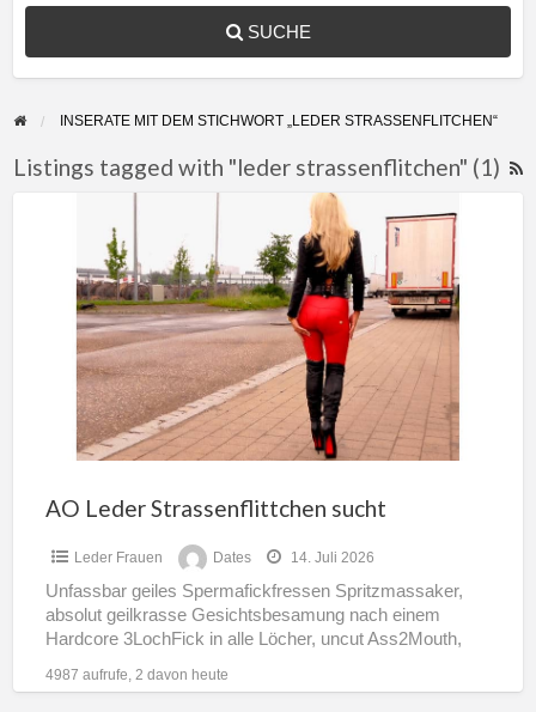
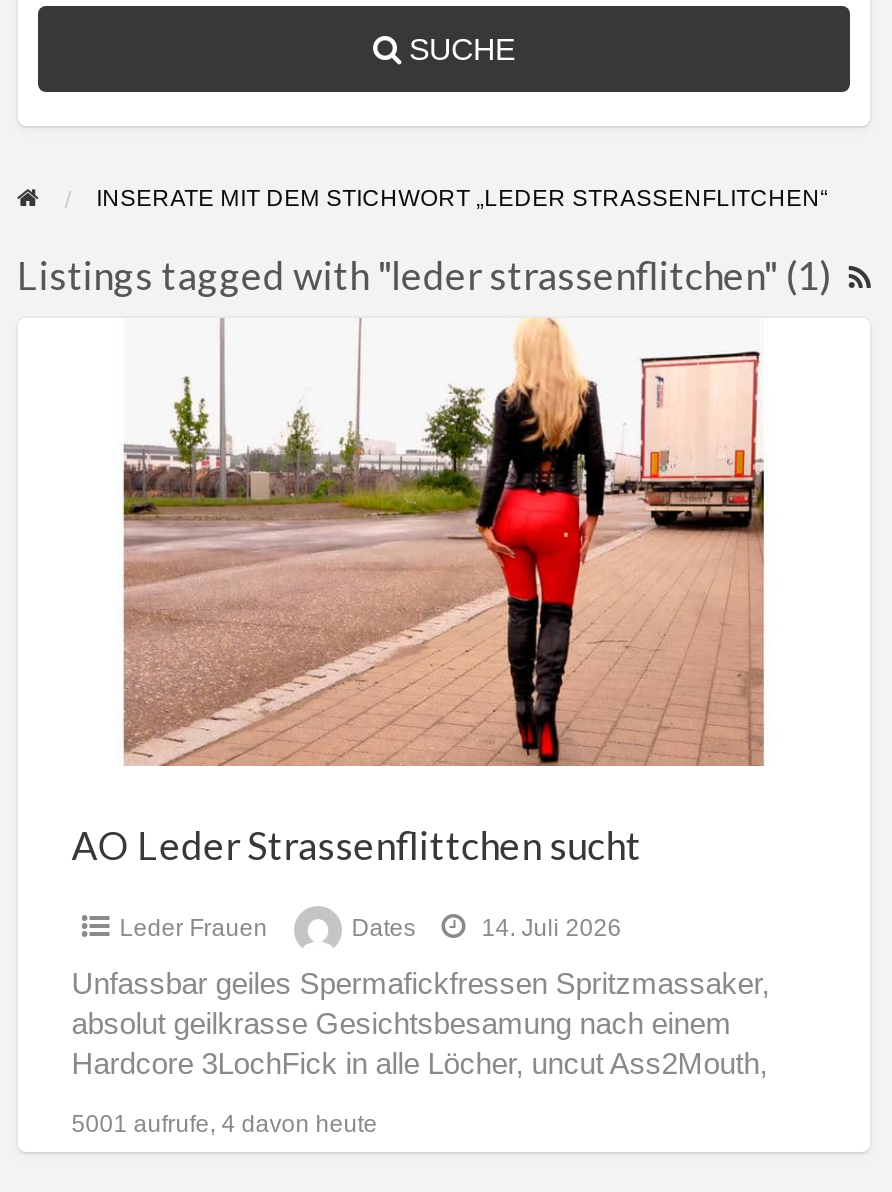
[45,666,228,683] 4987 aufrufe, 2 davon heute -> [71,1109,377,1137] 5001 aufrufe, 4 davon heute

